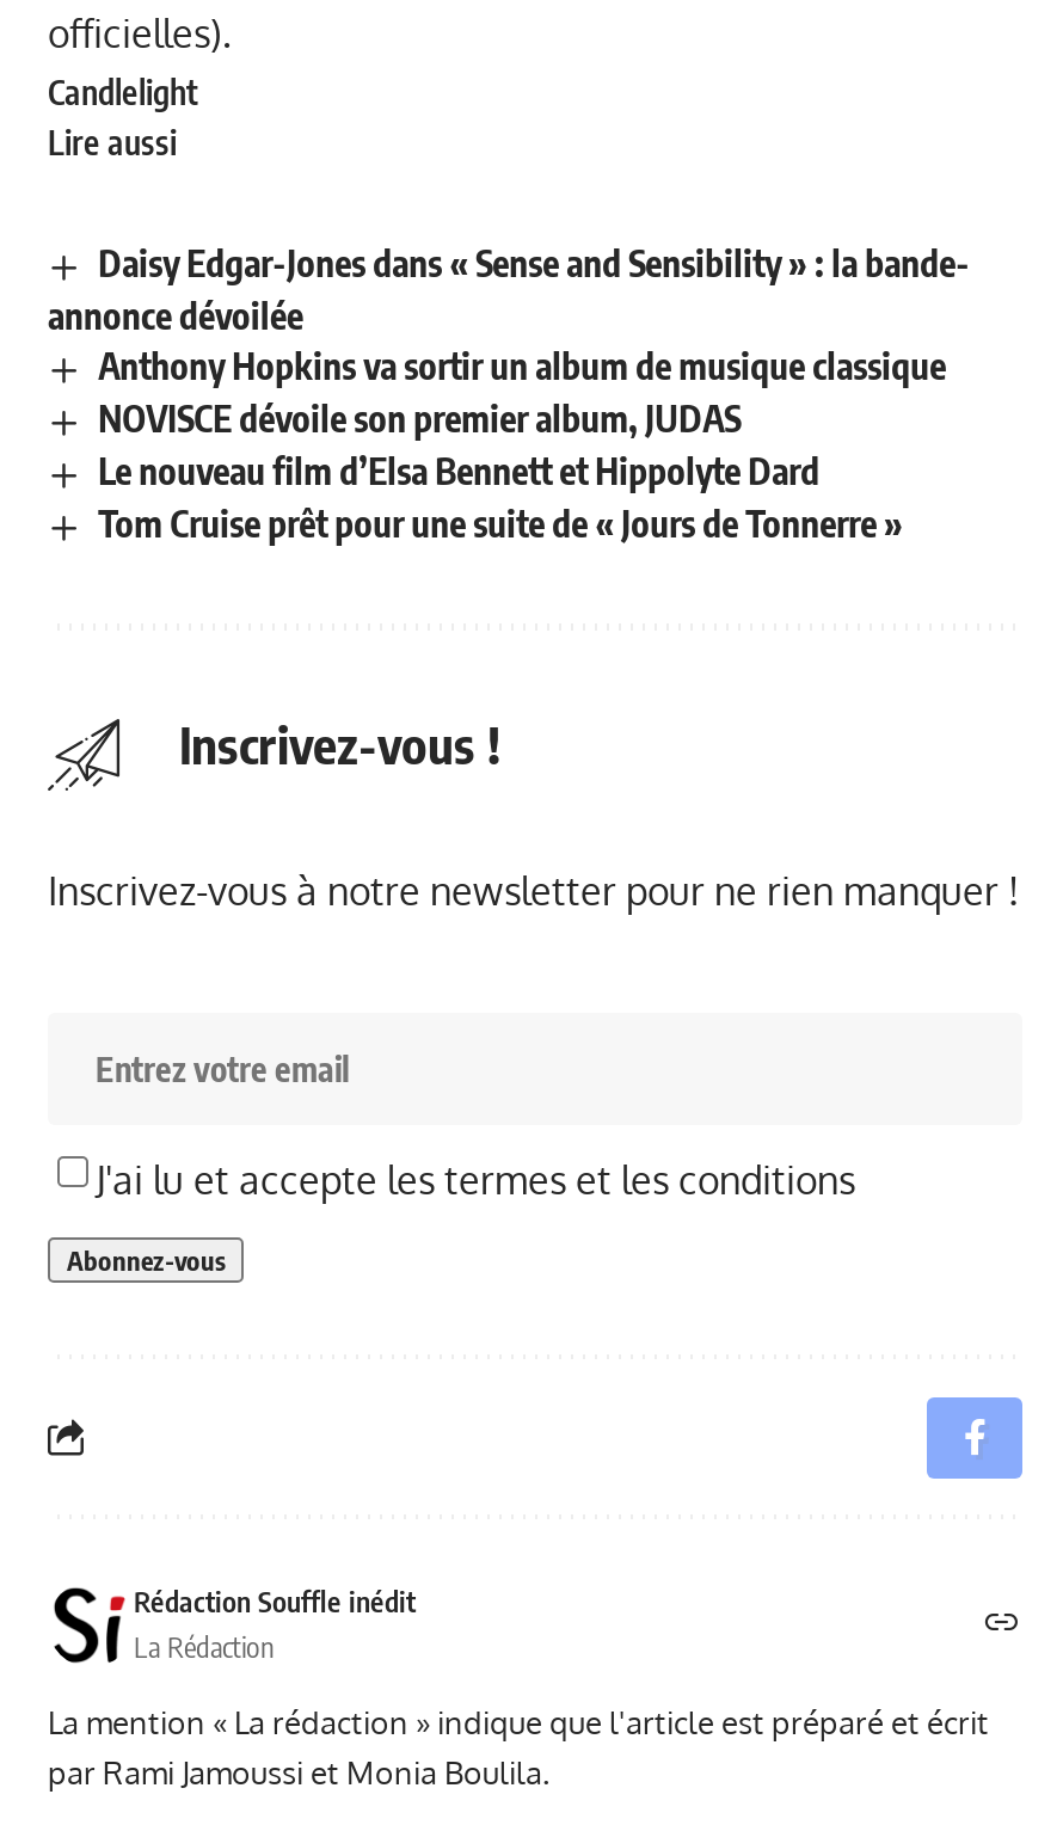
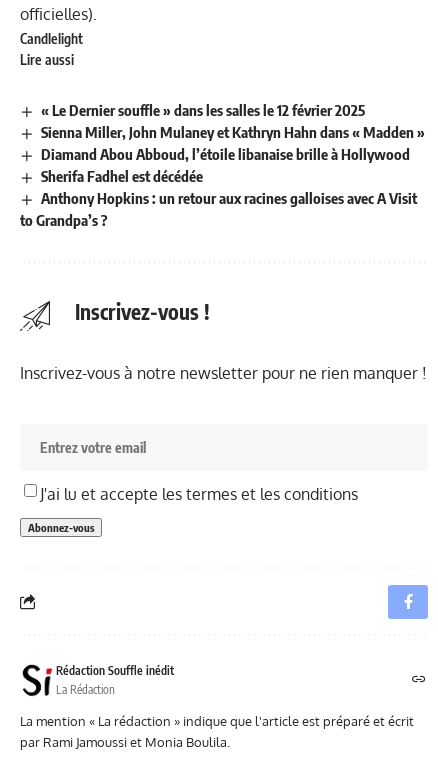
[48,242,970,545] Daisy Edgar-Jones dans « Sense and Sensibility » : la bande- | annonce dévoilée | Anthony Hopkins va sortir un album de musique classique | NOVISCE dévoile son premier album, JUDAS | Le nouveau film d’Elsa Bennett et Hippolyte Dard | Tom Cruise prêt pour une suite de « Jours de Tonnerre » -> [20,101,425,229] « Le Dernier souffle » dans les salles le 12 février 2025 | Sienna Miller, John Mulaney et Kathryn Hahn dans « Madden » | Diamand Abou Abboud, l’étoile libanaise brille à Hollywood | Sherifa Fadhel est décédée | Anthony Hopkins : un retour aux racines galloises avec A Visit | to Grandpa’s ?

